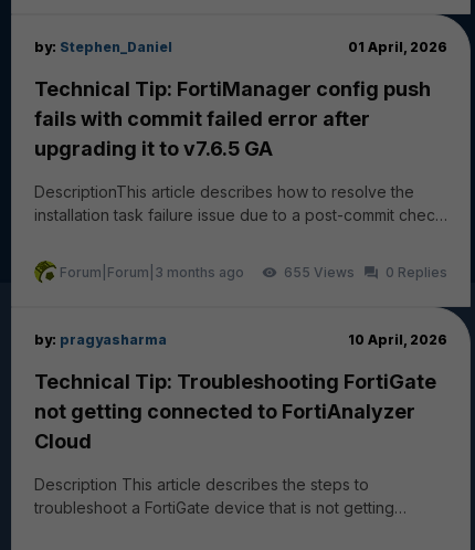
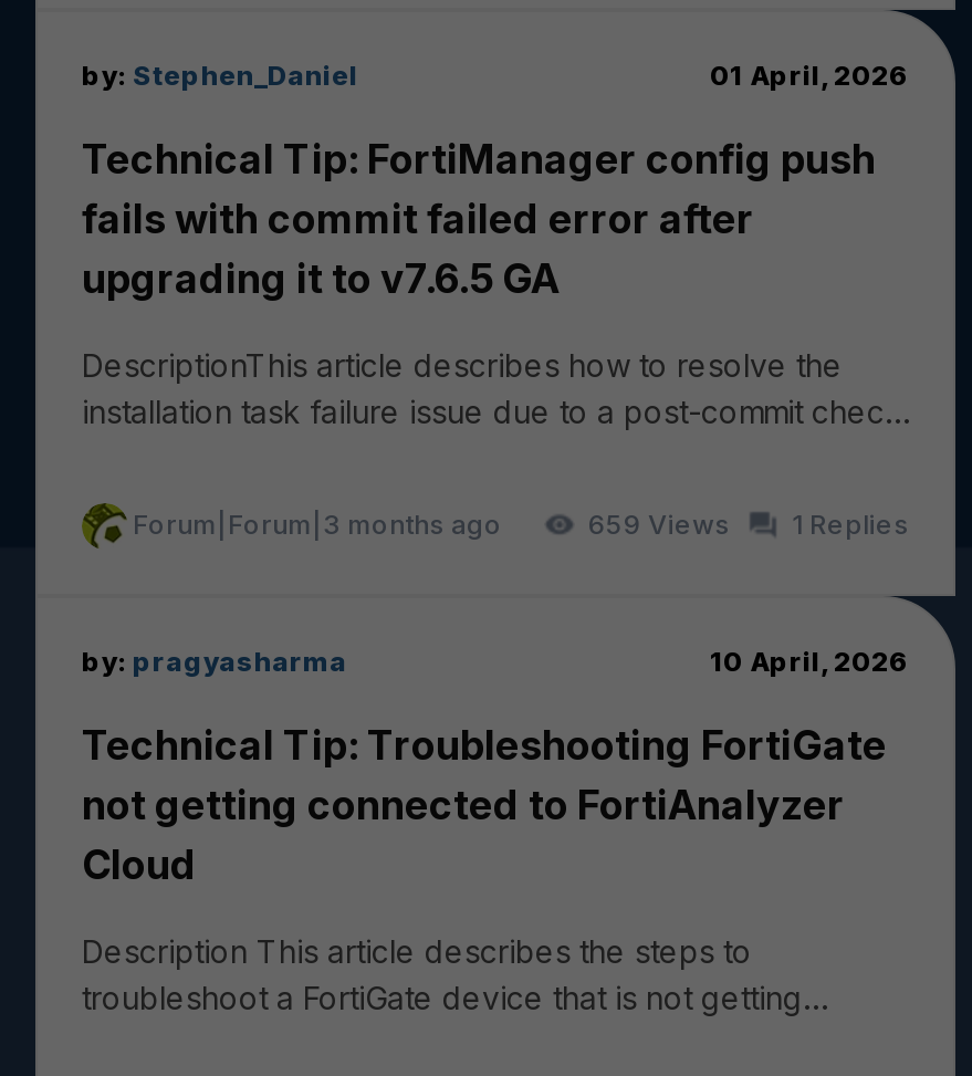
[284,264,310,280] 655 -> [588,508,641,541] 659
[386,264,394,280] 0 -> [792,508,803,541] 1

